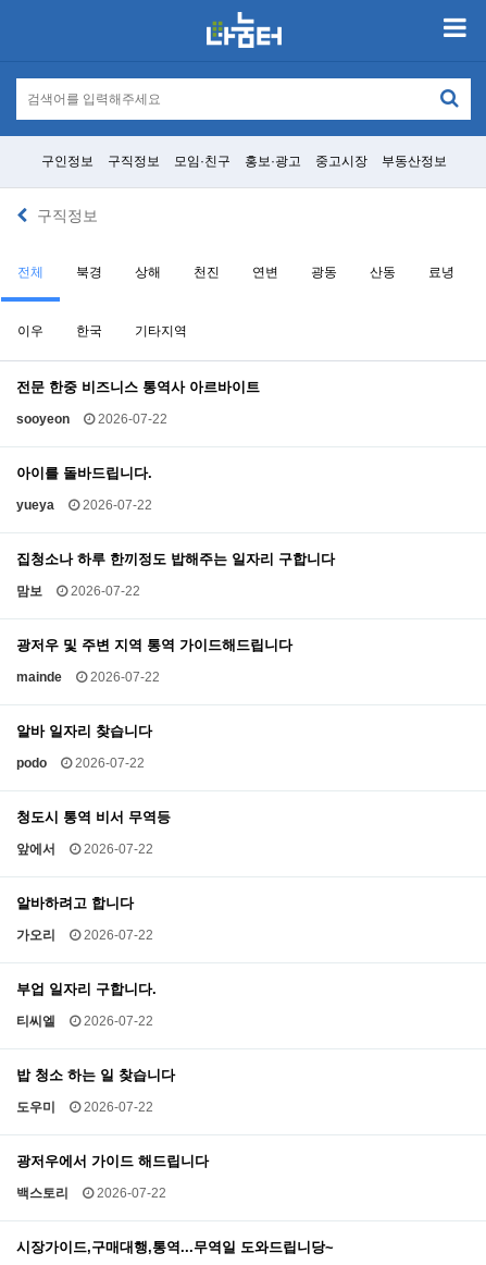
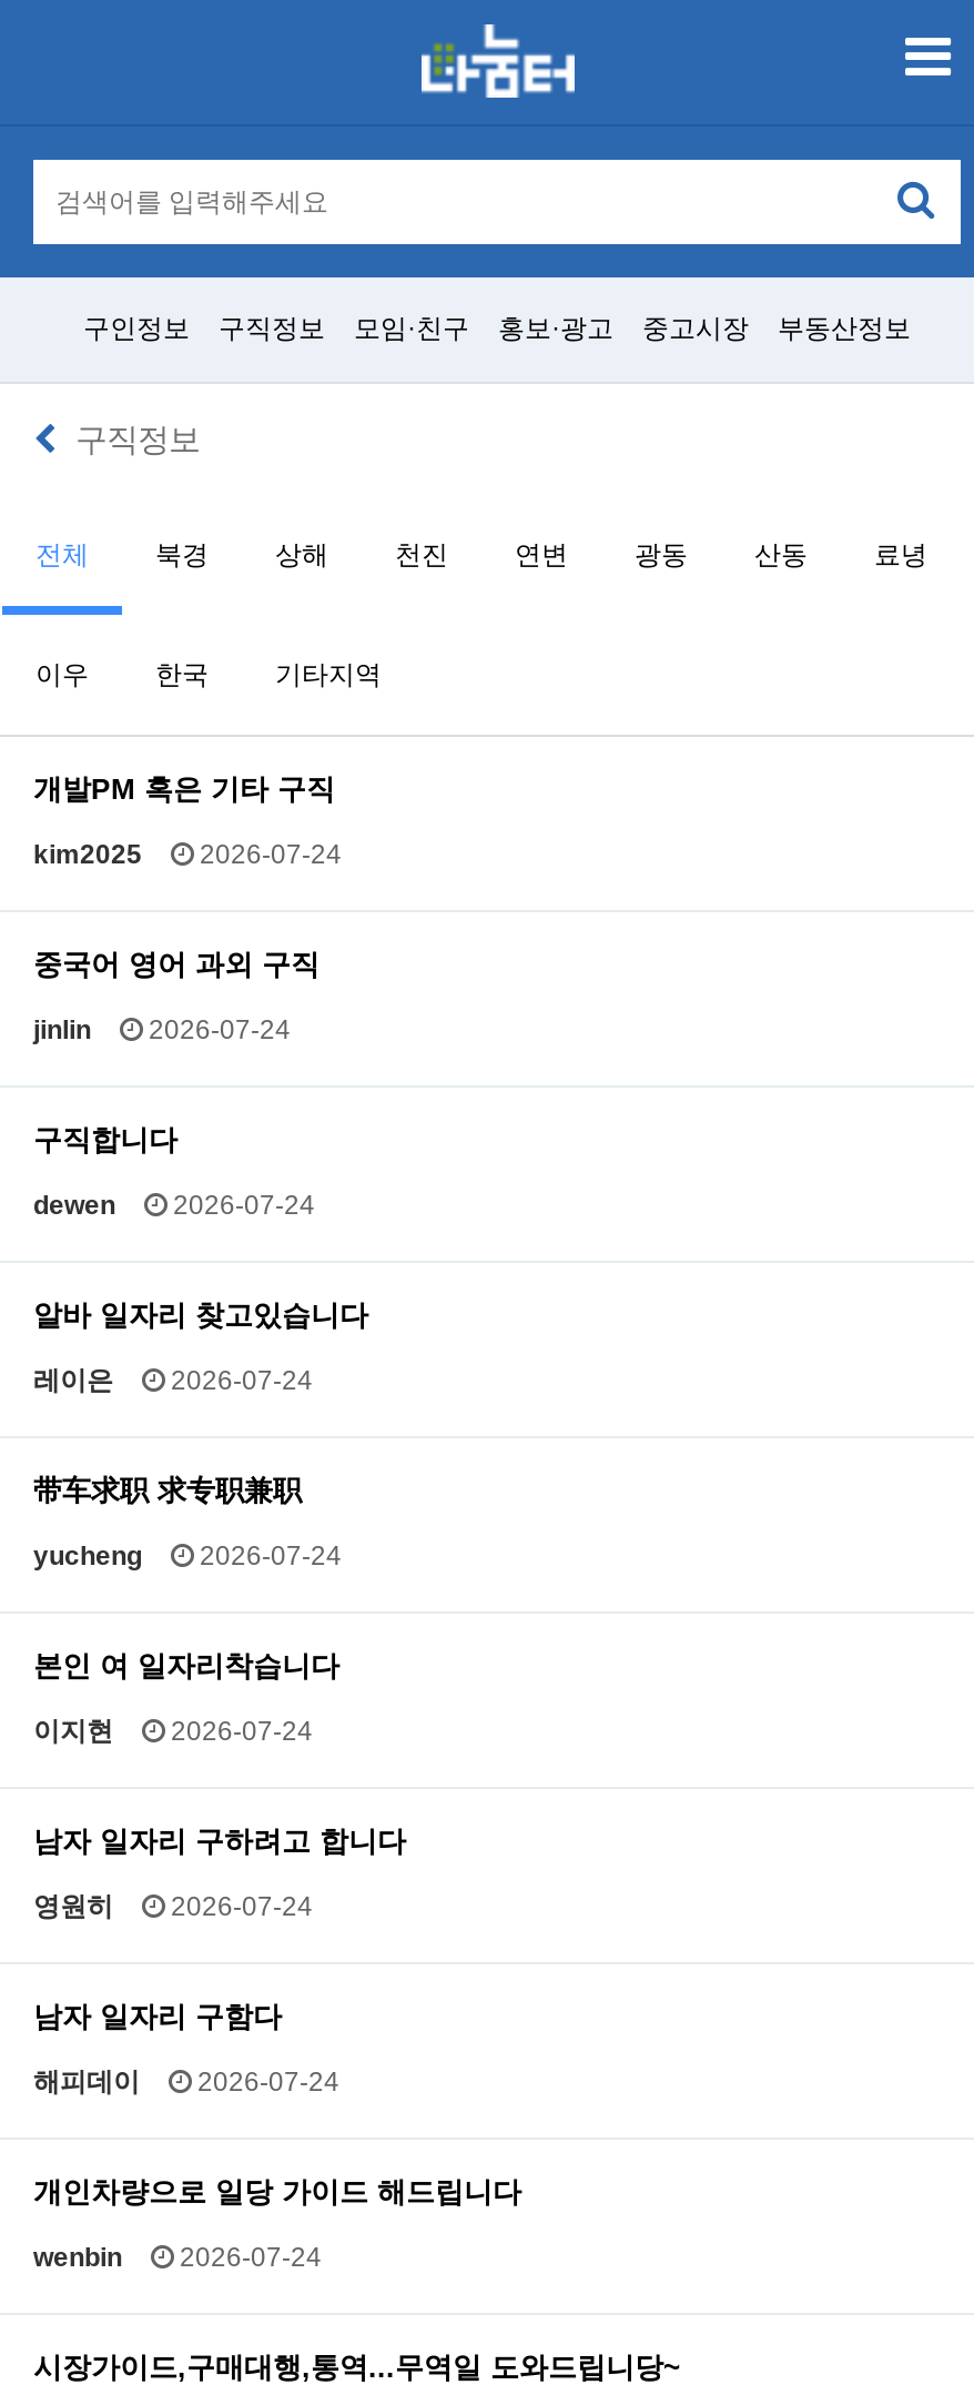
[16,379,335,1201] 전문 한중 비즈니스 통역사 아르바이트 | sooyeon | 2026-07-22 | 아이를 돌바드립니다. | yueya | 2026-07-22 | 집청소나 하루 한끼정도 밥해주는 일자리 구합니다 | 맘보 | 2026-07-22 | 광저우 및 주변 지역 통역 가이드해드립니다 | mainde | 2026-07-22 | 알바 일자리 찾습니다 | podo | 2026-07-22 | 청도시 통역 비서 무역등 | 앞에서 | 2026-07-22 | 알바하려고 합니다 | 가오리 | 2026-07-22 | 부업 일자리 구합니다. | 티씨엘 | 2026-07-22 | 밥 청소 하는 일 찾습니다 | 도우미 | 2026-07-22 | 광저우에서 가이드 해드립니다 | 백스토리 | 2026-07-22 -> [33,772,521,2273] 개발PM 혹은 기타 구직 | kim2025 | 2026-07-24 | 중국어 영어 과외 구직 | jinlin | 2026-07-24 | 구직합니다 | dewen | 2026-07-24 | 알바 일자리 찾고있습니다 | 레이은 | 2026-07-24 | 带车求职 求专职兼职 | yucheng | 2026-07-24 | 본인 여 일자리착습니다 | 이지현 | 2026-07-24 | 남자 일자리 구하려고 합니다 | 영원히 | 2026-07-24 | 남자 일자리 구함다 | 해피데이 | 2026-07-24 | 개인차량으로 일당 가이드 해드립니다 | wenbin | 2026-07-24

